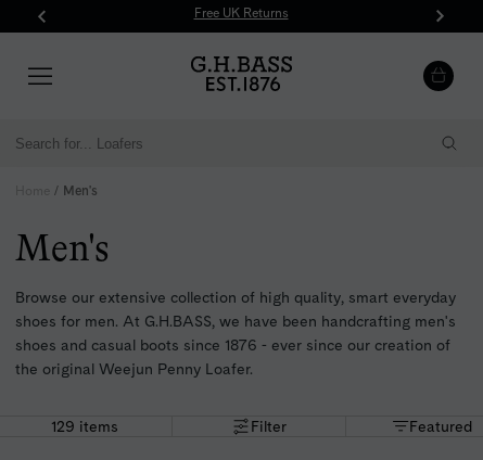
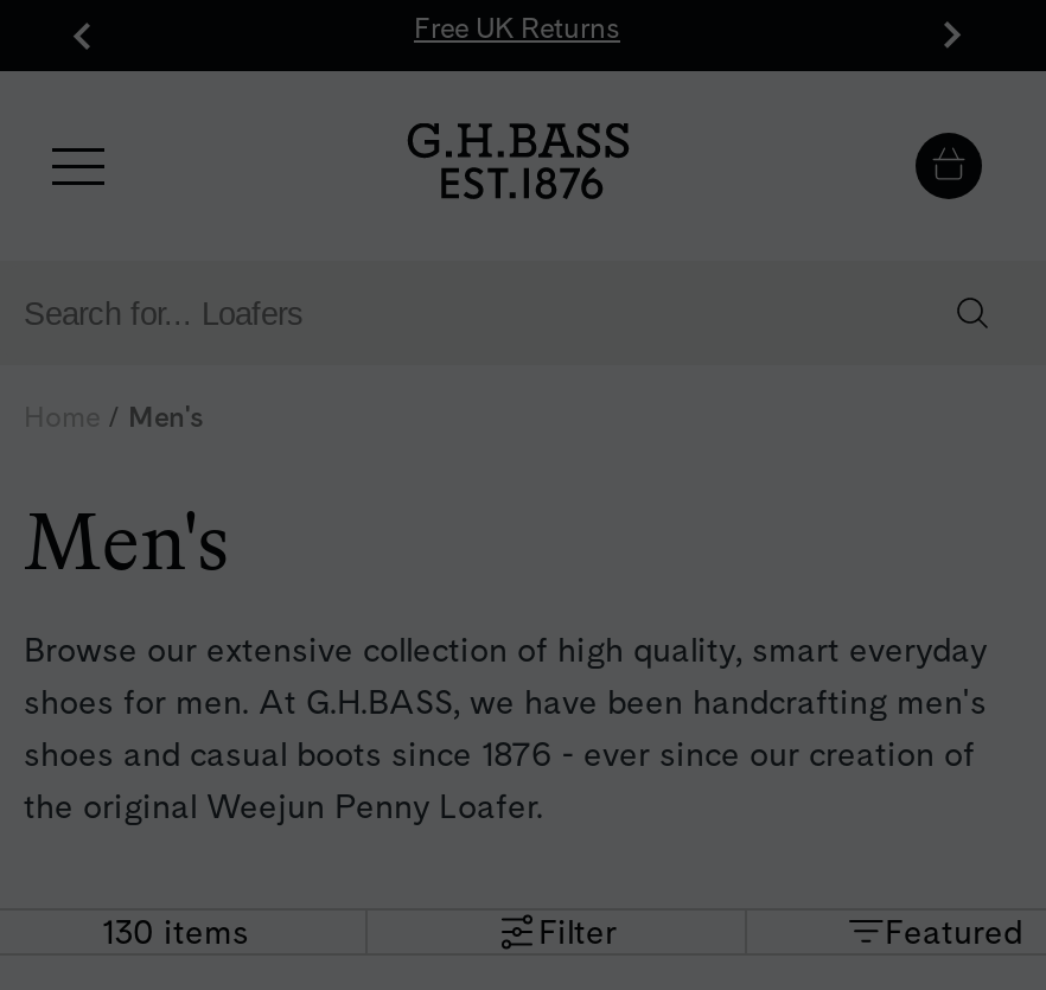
[51,418,118,435] 129 items -> [102,913,249,951] 130 items

